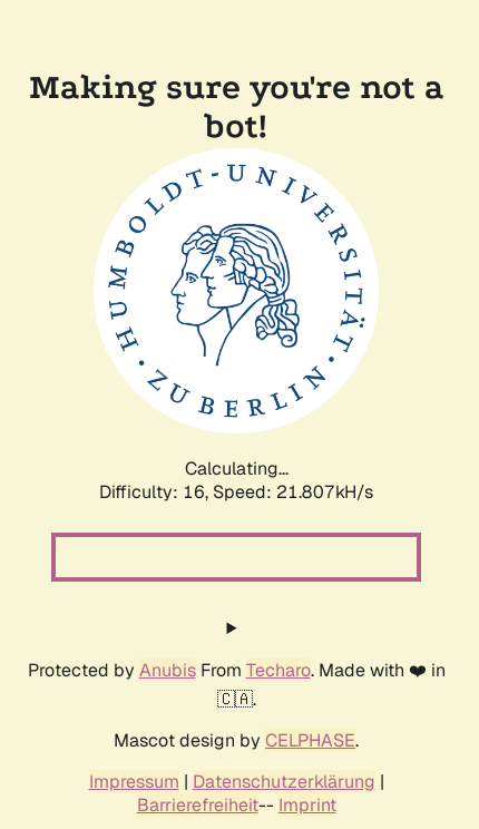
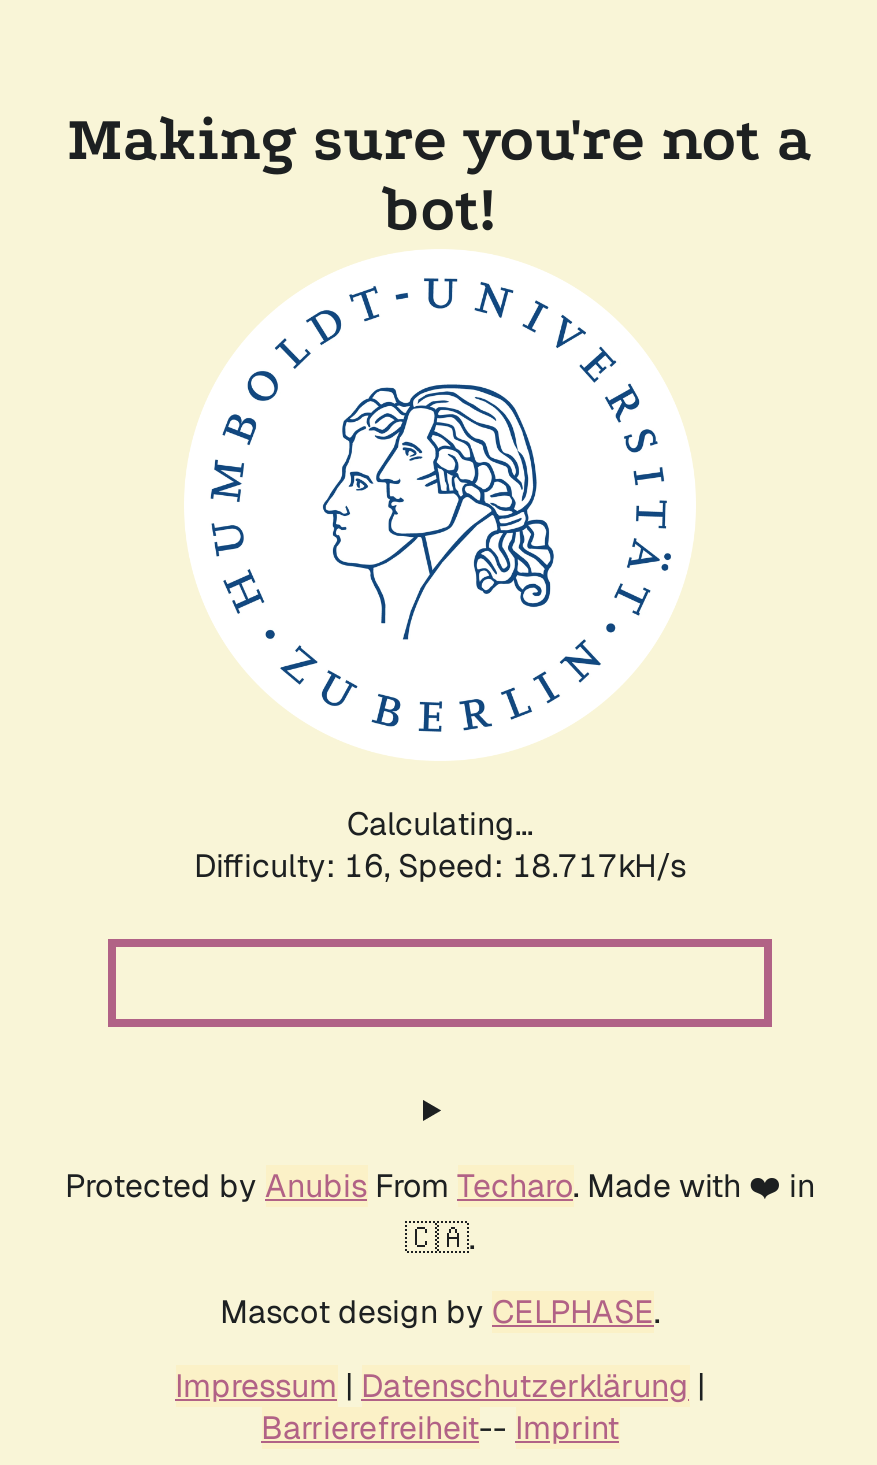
[99,480,373,504] Difficulty: 16, Speed: 21.807kH/s -> [194,845,686,887] Difficulty: 16, Speed: 18.717kH/s

